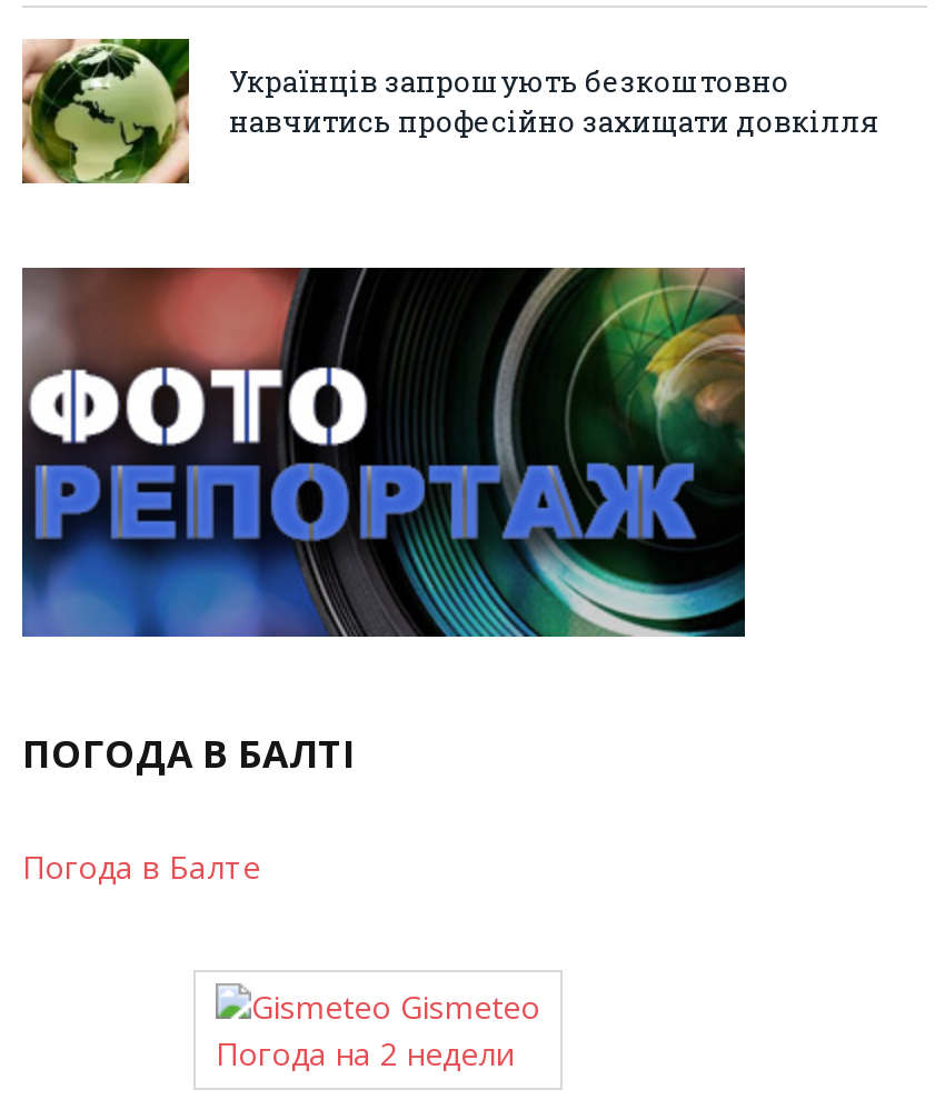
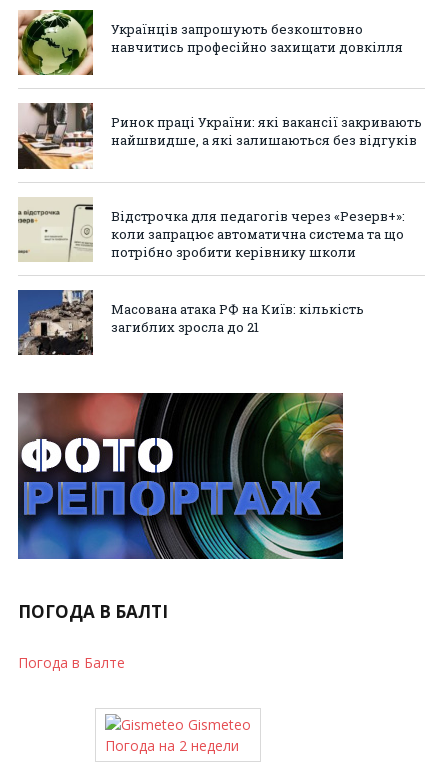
none -> [17,289,94,356] [image]
none -> [18,102,422,170] [image] | Ринок праці України: які вакансії закривають | найшвидше, а які залишаються без відгуків
none -> [18,197,405,336] [image] | Відстрочка для педагогів через «Резерв+»: | коли запрацює автоматична система та що | потрібно зробити керівнику школи | Масована атака РФ на Київ: кількість | загиблих зросла до 21

